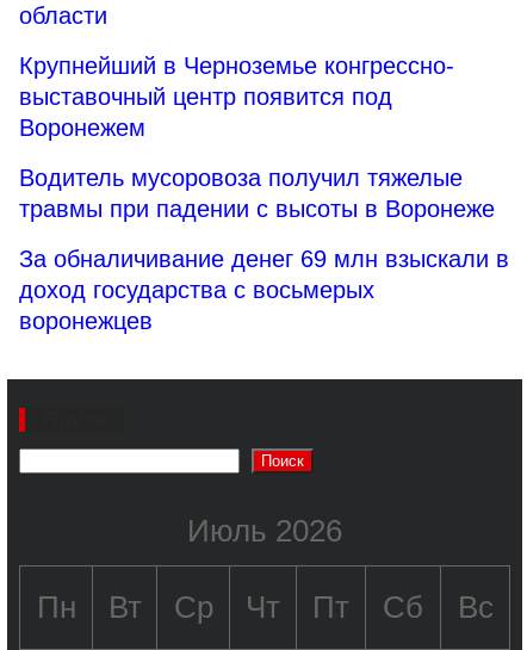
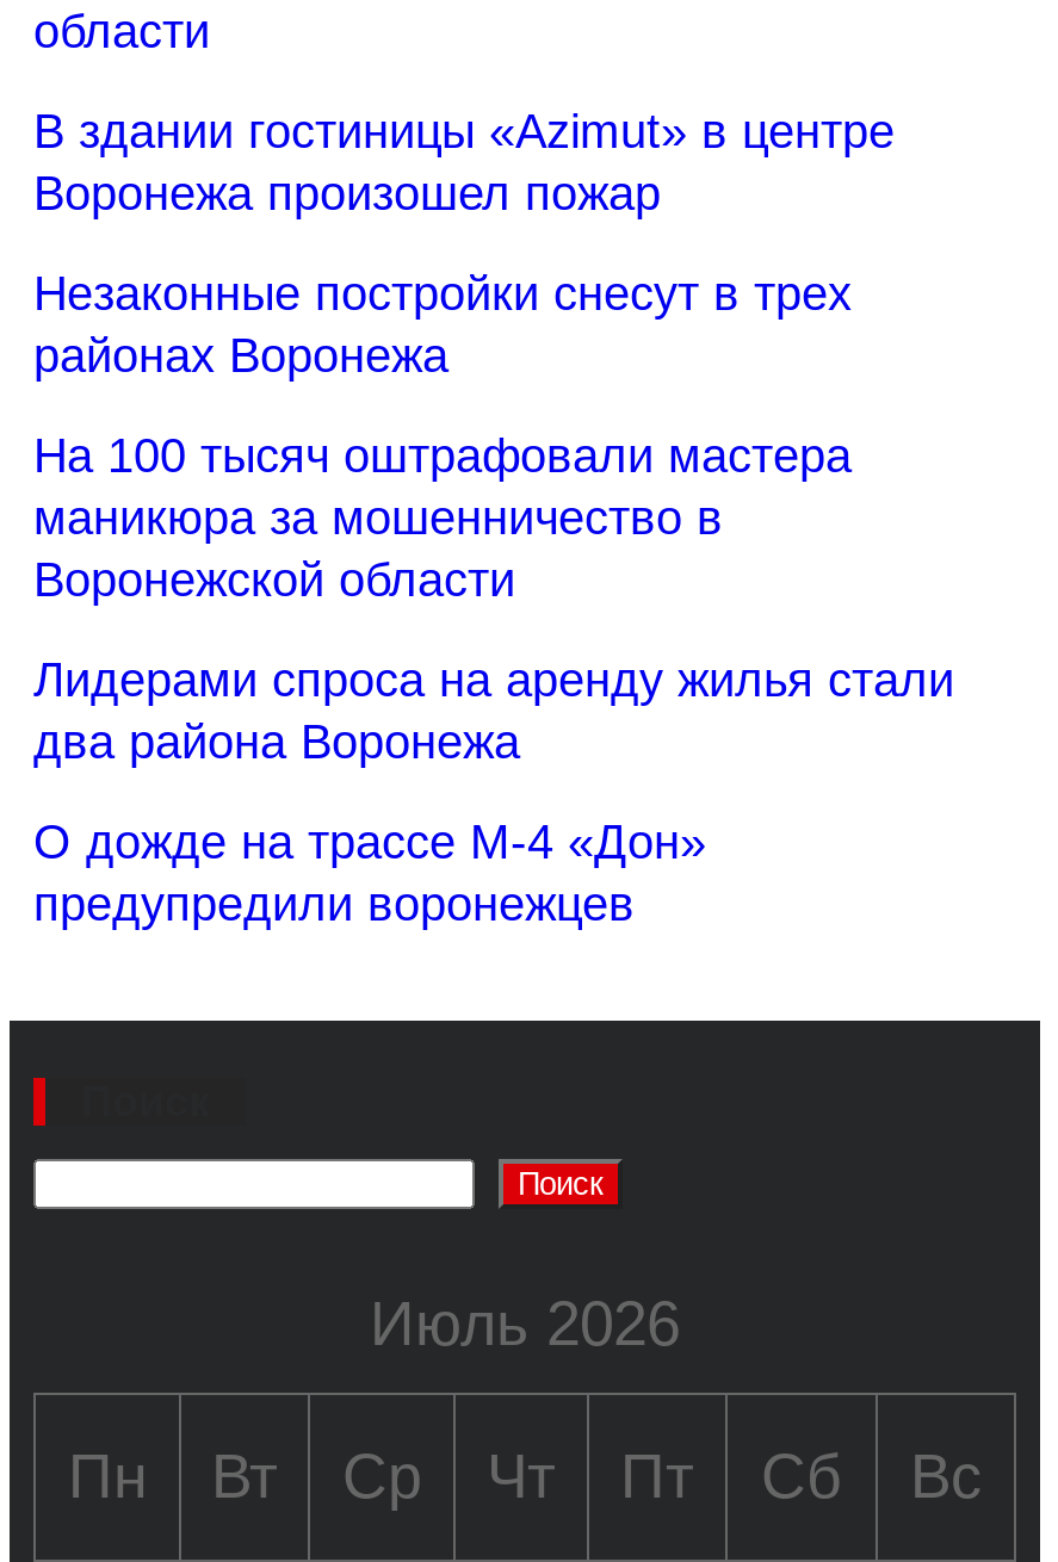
[19,52,509,334] Крупнейший в Черноземье конгрессно- | выставочный центр появится под | Воронежем | Водитель мусоровоза получил тяжелые | травмы при падении с высоты в Воронеже | За обналичивание денег 69 млн взыскали в | доход государства с восьмерых | воронежцев -> [33,104,954,930] В здании гостиницы «Azimut» в центре | Воронежа произошел пожар | Незаконные постройки снесут в трех | районах Воронежа | На 100 тысяч оштрафовали мастера | маникюра за мошенничество в | Воронежской области | Лидерами спроса на аренду жилья стали | два района Воронежа | О дожде на трассе М-4 «Дон» | предупредили воронежцев

